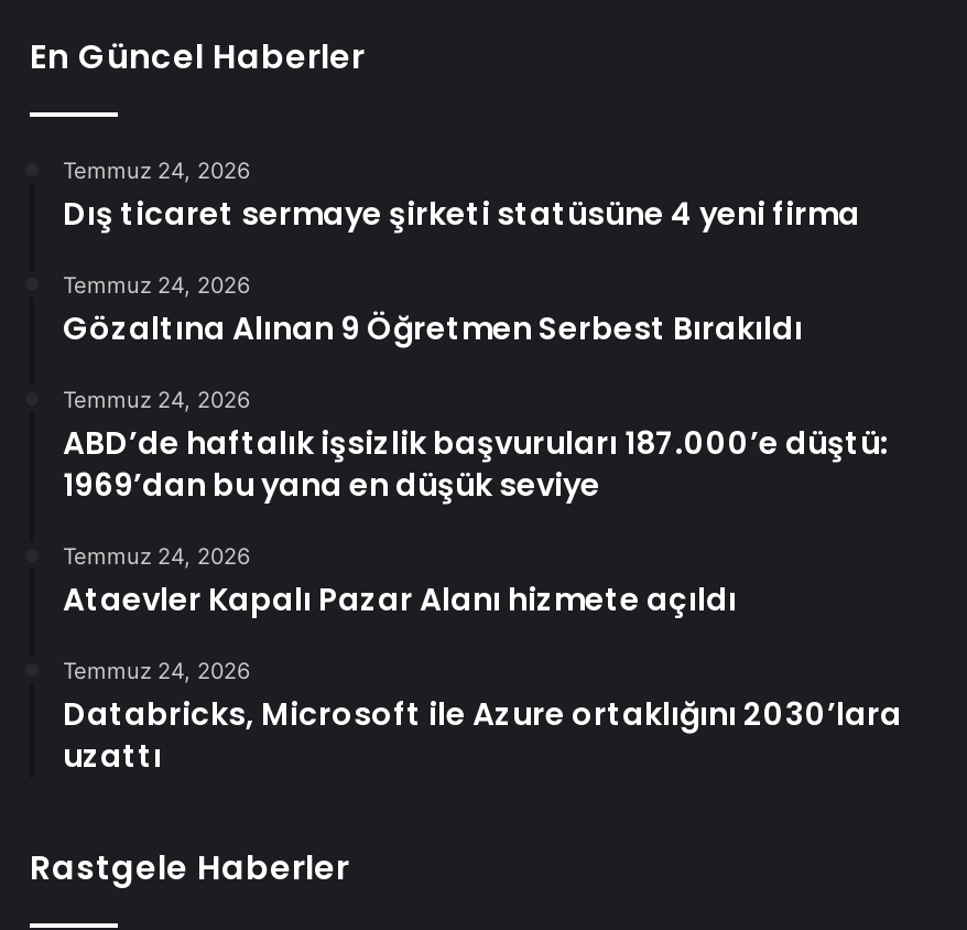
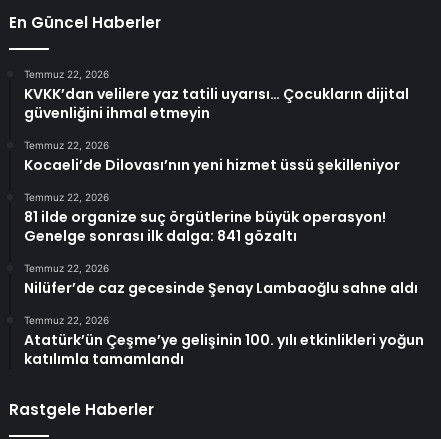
[63,155,860,235] Temmuz 24, 2026 | Dış ticaret sermaye şirketi statüsüne 4 yeni firma -> [24,67,409,122] Temmuz 22, 2026 | KVKK’dan velilere yaz tatili uyarısı… Çocukların dijital | güvenliğini ihmal etmeyin
[63,270,803,349] Temmuz 24, 2026 | Gözaltına Alınan 9 Öğretmen Serbest Bırakıldı -> [24,138,400,174] Temmuz 22, 2026 | Kocaeli’de Dilovası’nın yeni hizmet üssü şekilleniyor
[63,385,889,506] Temmuz 24, 2026 | ABD’de haftalık işsizlik başvuruları 187.000’e düştü: | 1969’dan bu yana en düşük seviye -> [24,190,386,245] Temmuz 22, 2026 | 81 ilde organize suç örgütlerine büyük operasyon! | Genelge sonrası ilk dalga: 841 gözaltı
[63,541,737,620] Temmuz 24, 2026 | Ataevler Kapalı Pazar Alanı hizmete açıldı -> [24,261,418,297] Temmuz 22, 2026 | Nilüfer’de caz gecesinde Şenay Lambaoğlu sahne aldı
[63,656,902,777] Temmuz 24, 2026 | Databricks, Microsoft ile Azure ortaklığını 2030’lara | uzattı -> [24,313,424,368] Temmuz 22, 2026 | Atatürk’ün Çeşme’ye gelişinin 100. yılı etkinlikleri yoğun | katılımla tamamlandı

